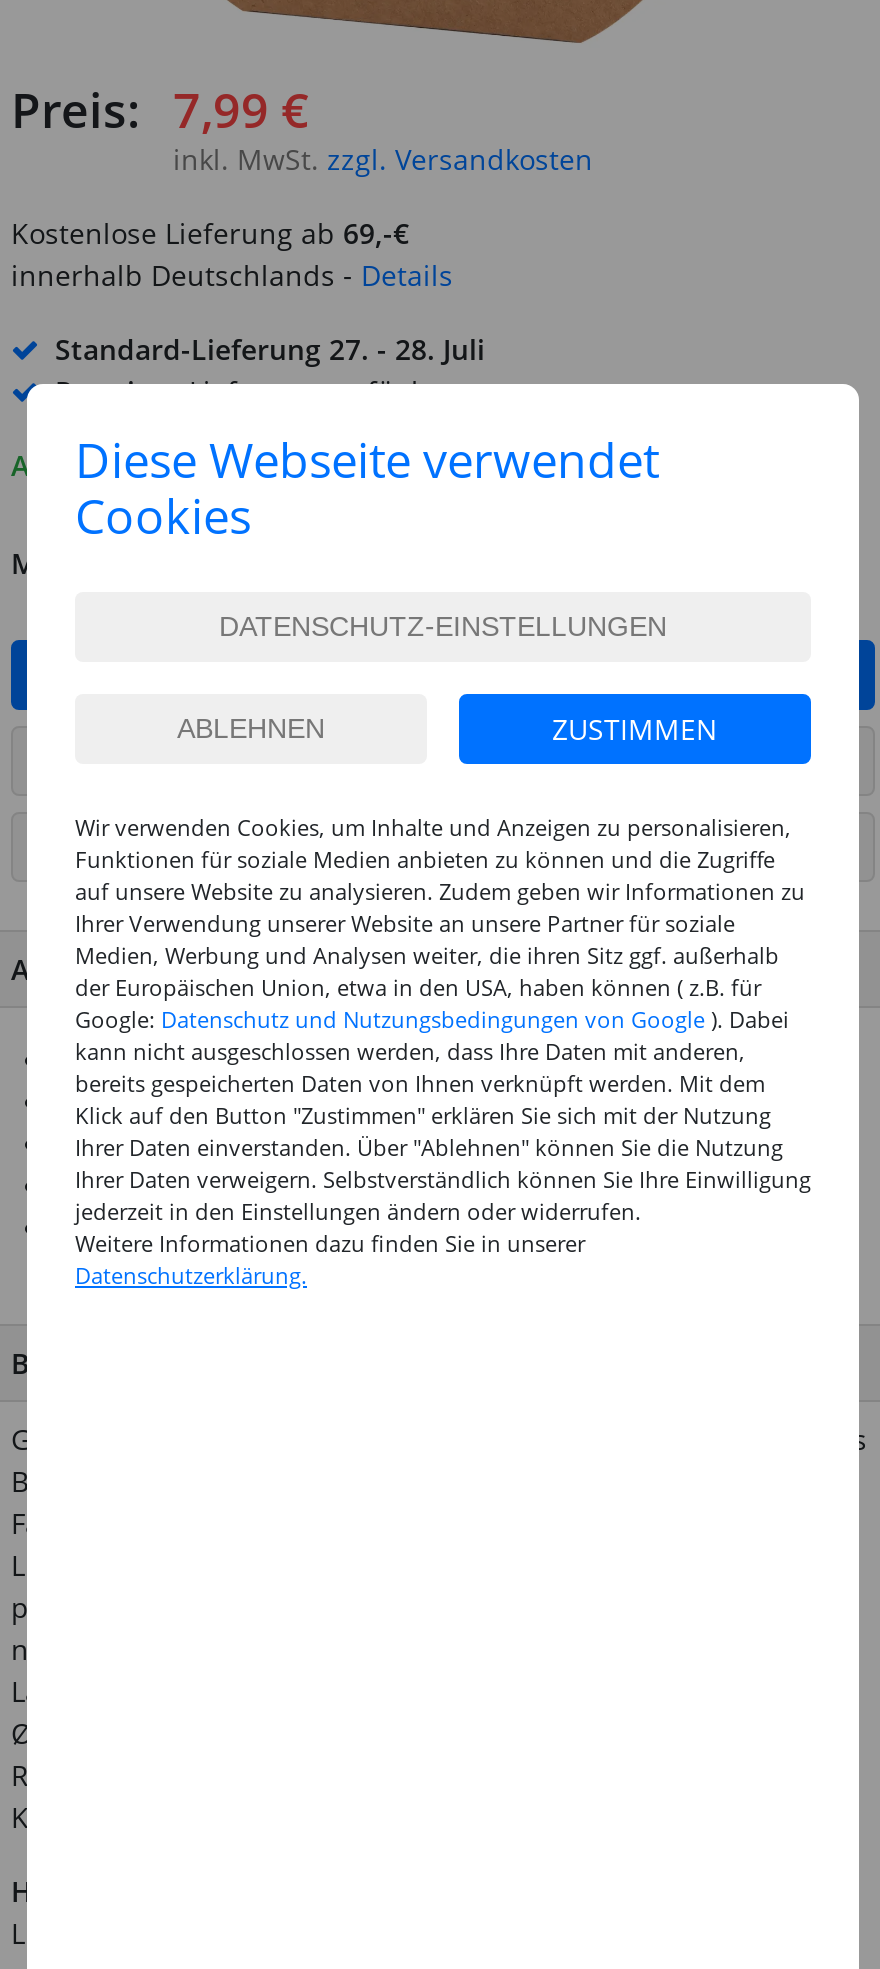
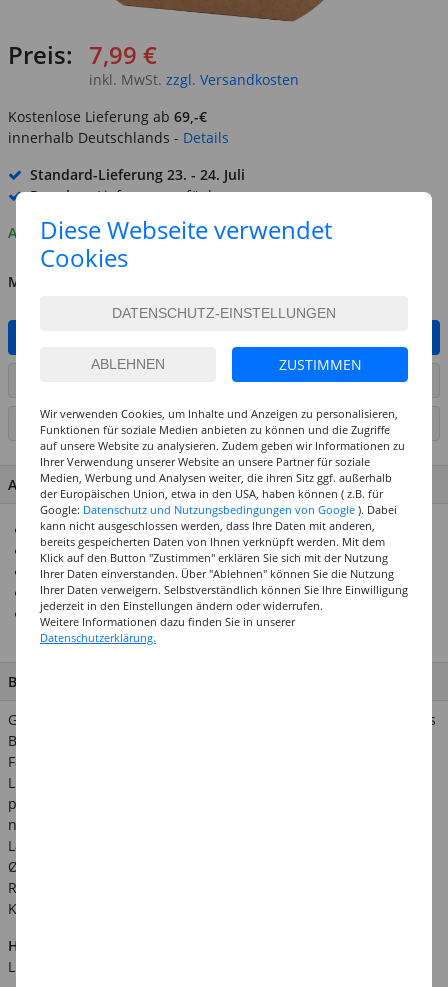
[55,330,485,368] Standard-Lieferung 27. - 28. Juli -> [30,165,245,184] Standard-Lieferung 23. - 24. Juli

